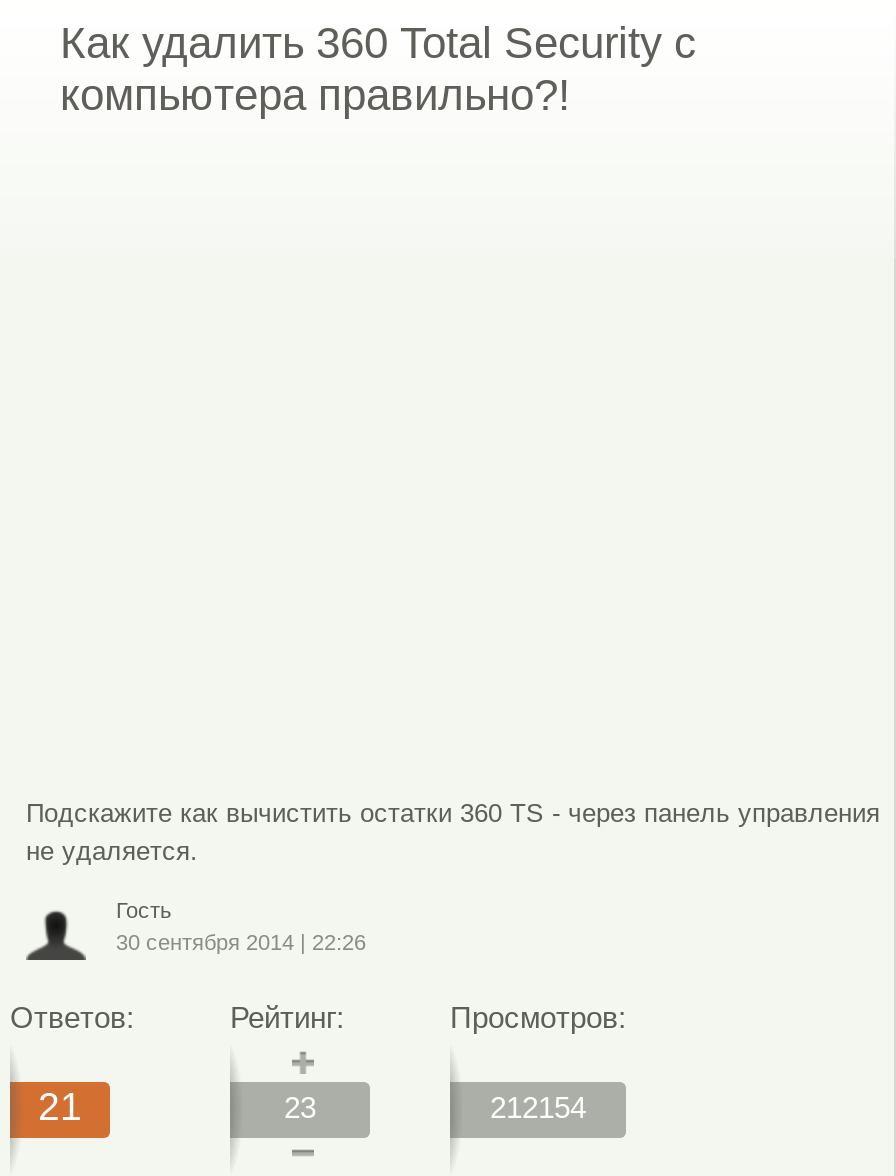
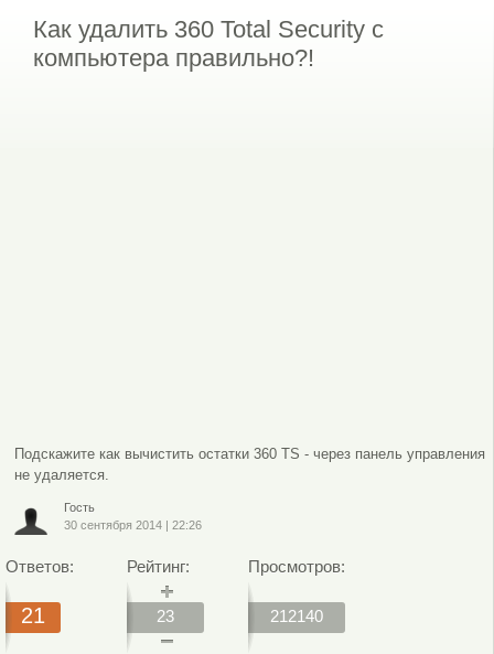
[490,1090,586,1124] 212154 -> [270,606,323,625] 212140

